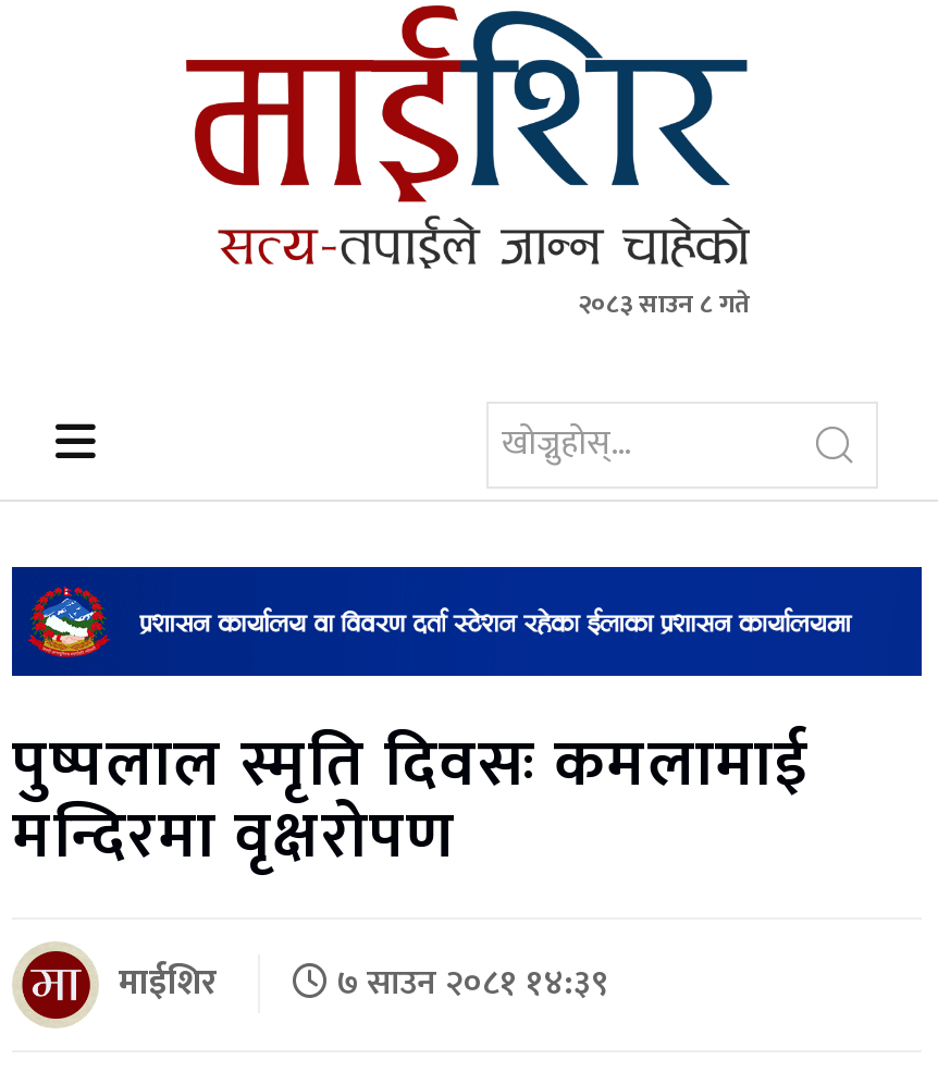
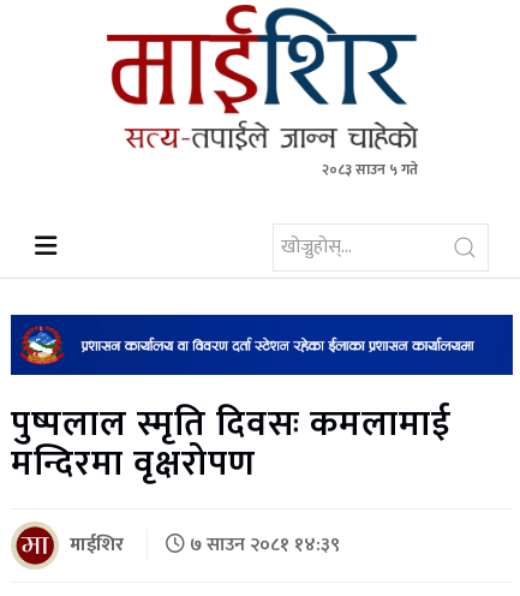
[578,283,750,326] २०८३ साउन ८ गते -> [322,158,418,182] २०८३ साउन ५ गते

